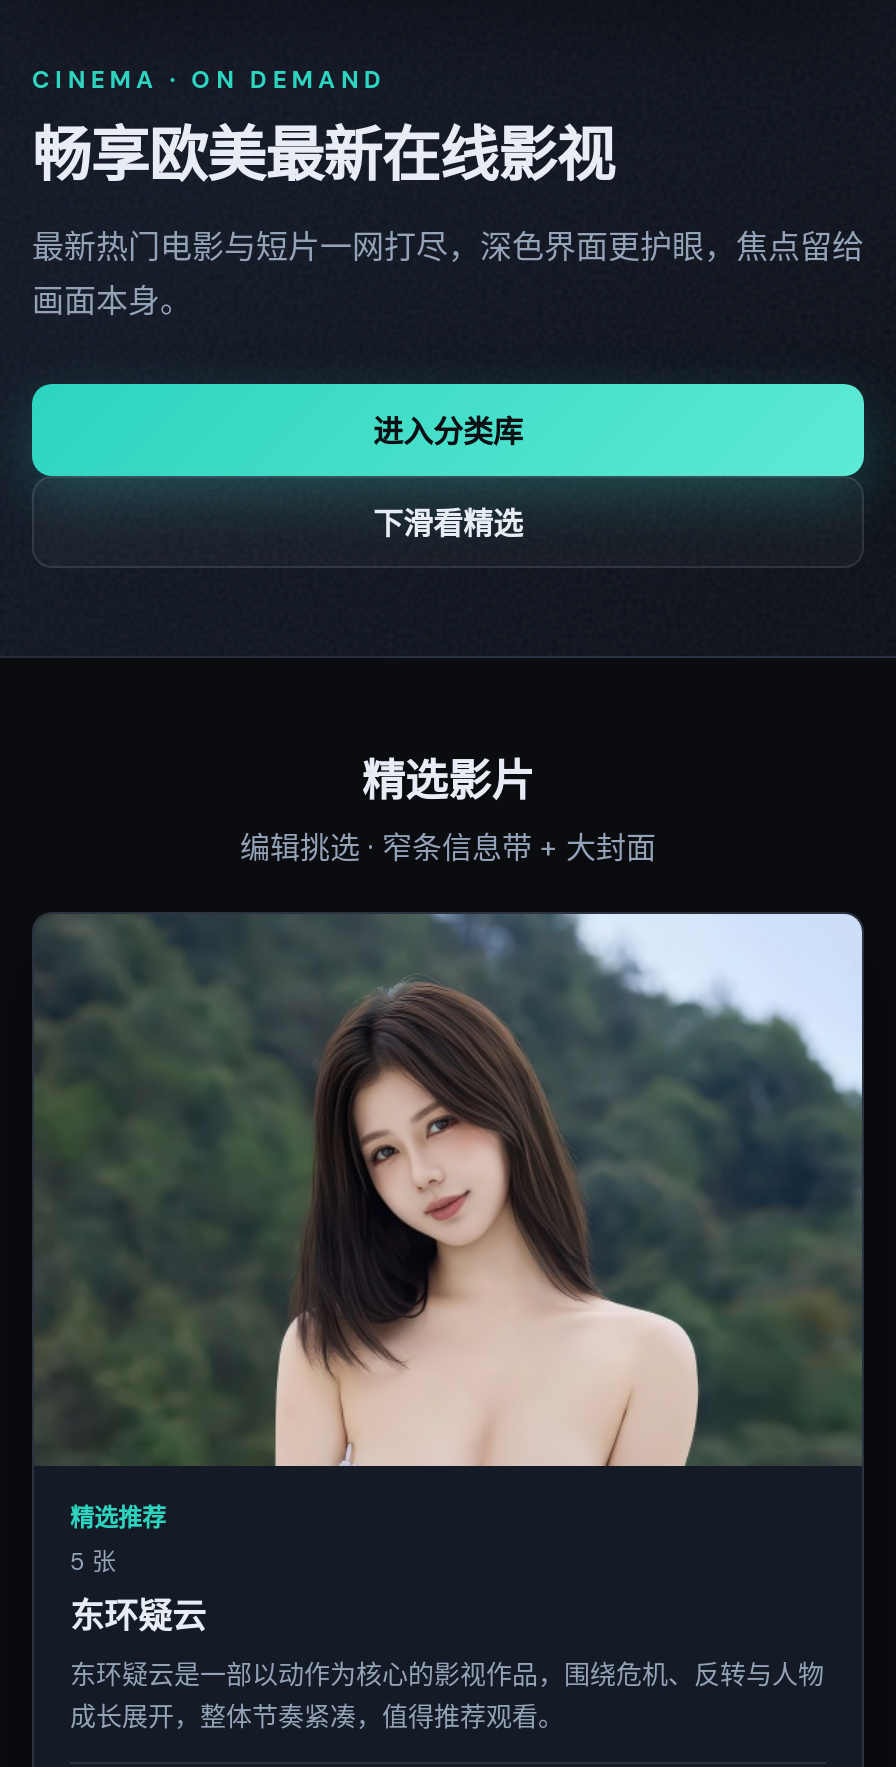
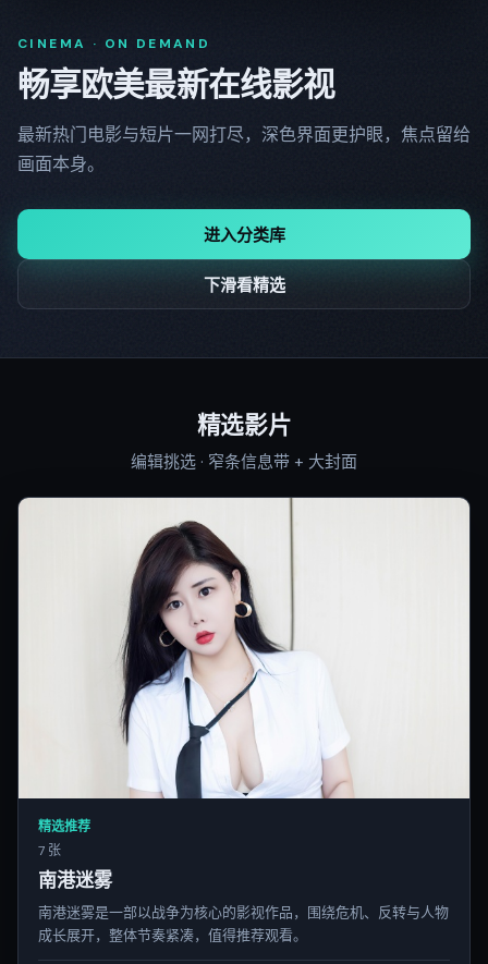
[34,912,864,1639] [image] | 5 张 | 东环疑云 -> [17,497,471,893] [image] | 7 张 | 南港迷雾
[70,1659,824,1693] 东环疑云是一部以动作为核心的影视作品，围绕危机、反转与人物 -> [38,903,449,922] 南港迷雾是一部以战争为核心的影视作品，围绕危机、反转与人物

